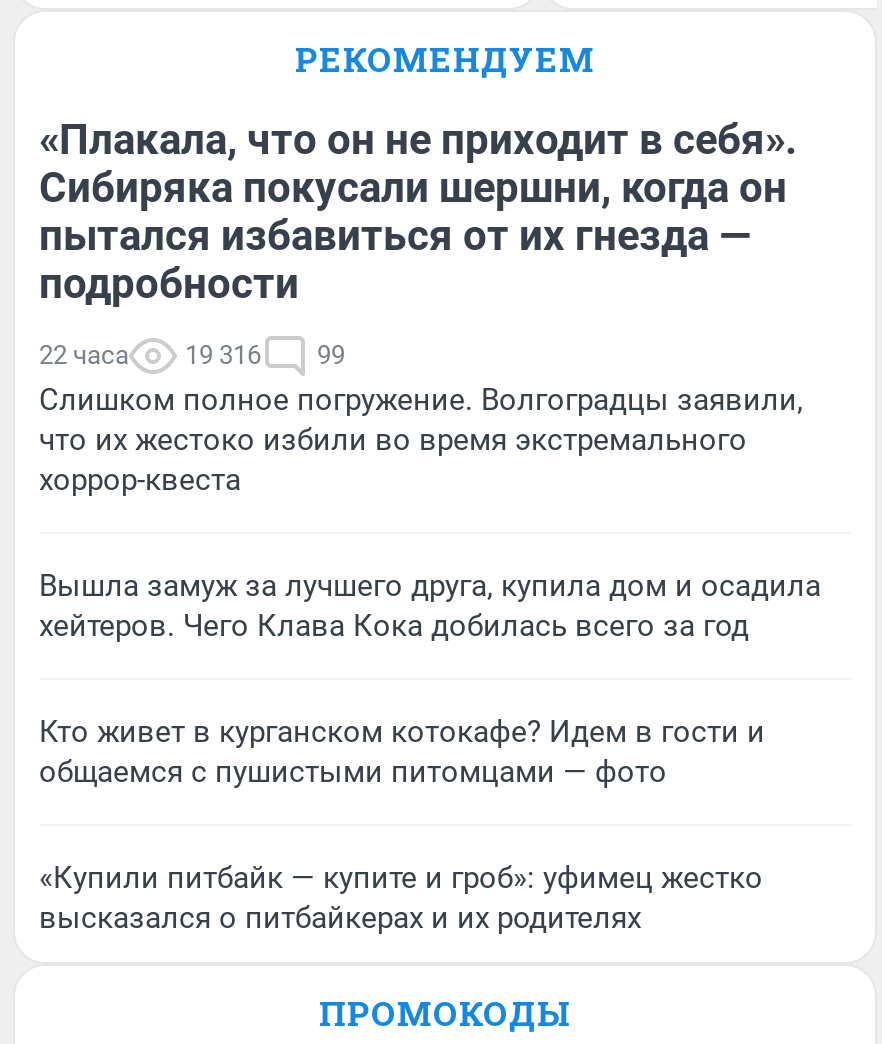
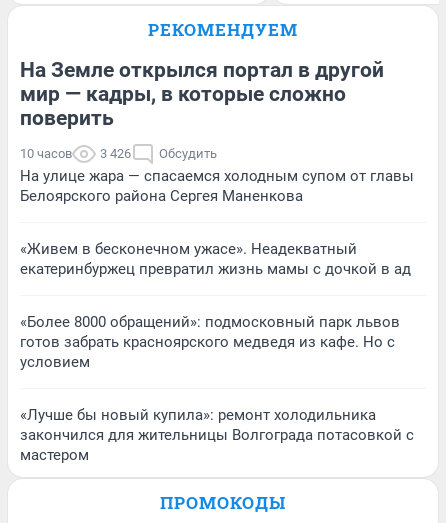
[39,115,797,307] «Плакала, что он не приходит в себя». | Сибиряка покусали шершни, когда он | пытался избавиться от их гнезда — | подробности -> [20,58,384,130] На Земле открылся портал в другой | мир — кадры, в которые сложно | поверить
[39,339,803,497] 22 часа | 19 316 | 99 | Слишком полное погружение. Волгоградцы заявили, | что их жестоко избили во время экстремального | хоррор-квеста -> [20,146,414,205] 10 часов | 3 426 | Обсудить | На улице жара — спасаемся холодным супом от главы | Белоярского района Сергея Маненкова
[39,567,821,643] Вышла замуж за лучшего друга, купила дом и осадила | хейтеров. Чего Клава Кока добилась всего за год -> [20,240,411,278] «Живем в бесконечном ужасе». Неадекватный | екатеринбуржец превратил жизнь мамы с дочкой в ад
[39,713,765,789] Кто живет в курганском котокафе? Идем в гости и | общаемся с пушистыми питомцами — фото -> [20,313,400,371] «Более 8000 обращений»: подмосковный парк львов | готов забрать красноярского медведя из кафе. Но с | условием
[39,859,763,935] «Купили питбайк — купите и гроб»: уфимец жестко | высказался о питбайкерах и их родителях -> [20,406,414,464] «Лучше бы новый купила»: ремонт холодильника | закончился для жительницы Волгограда потасовкой с | мастером

